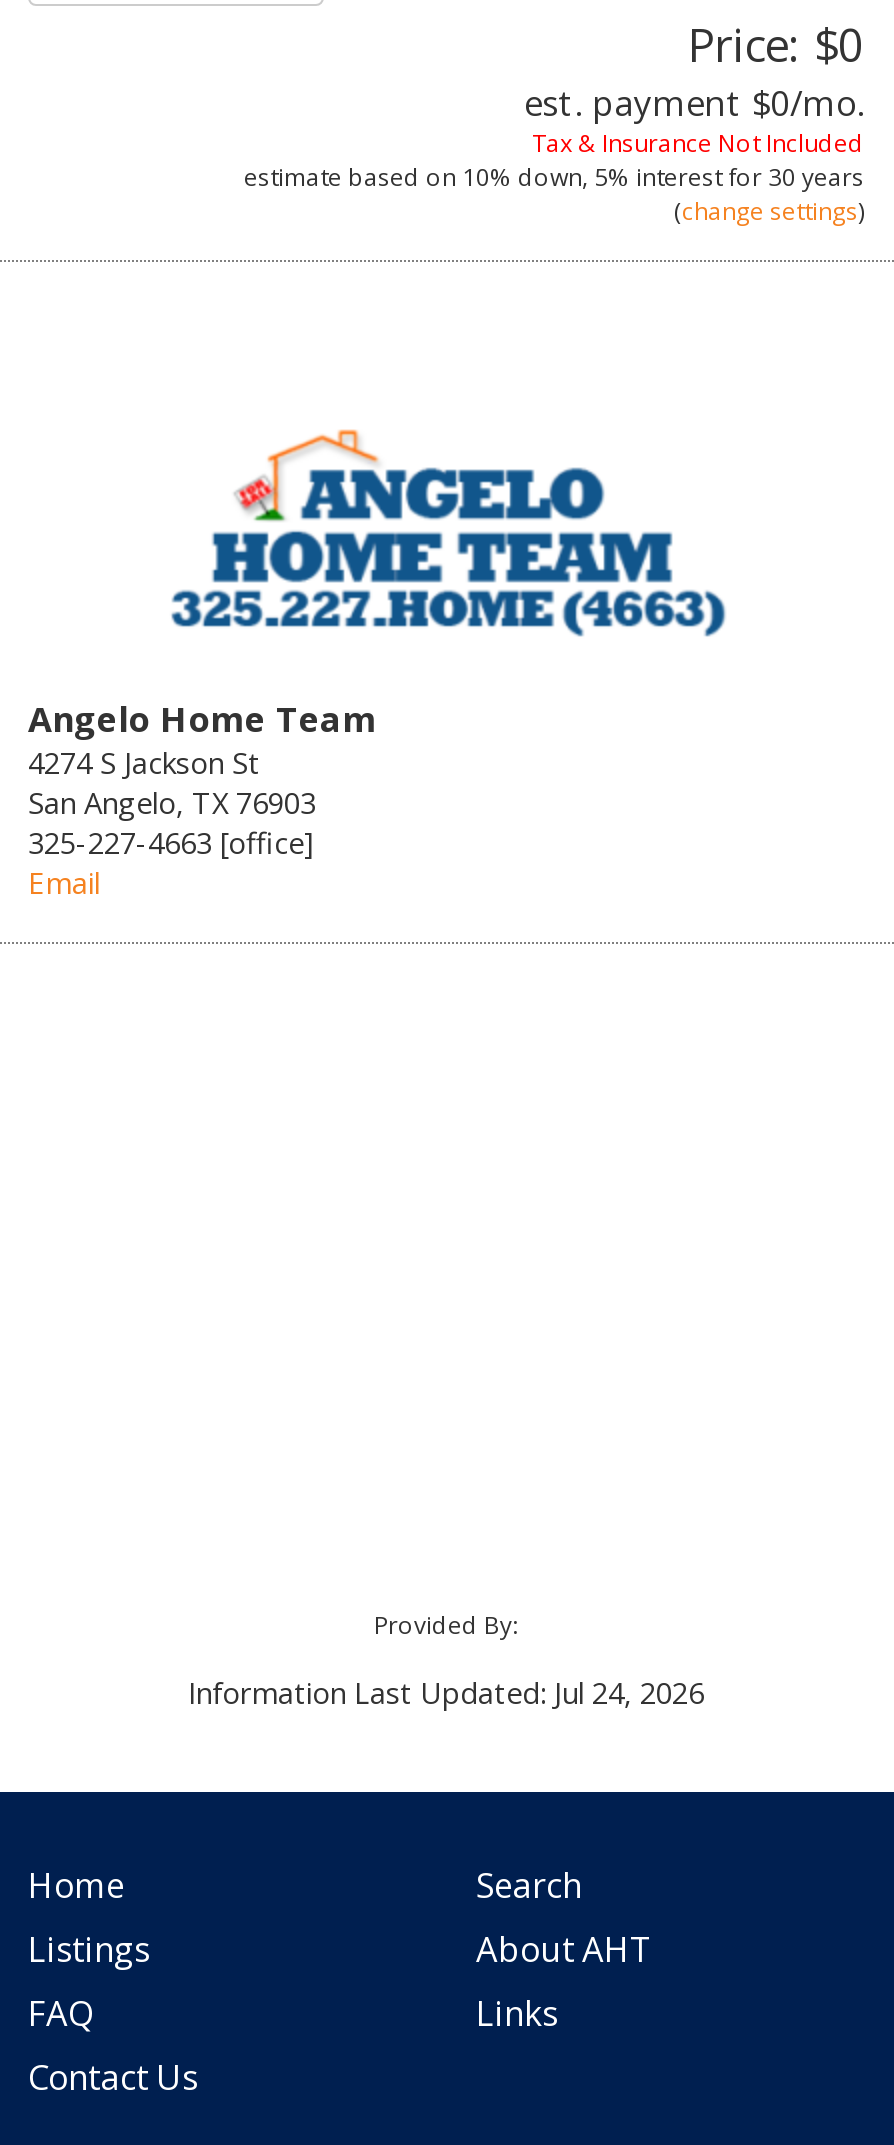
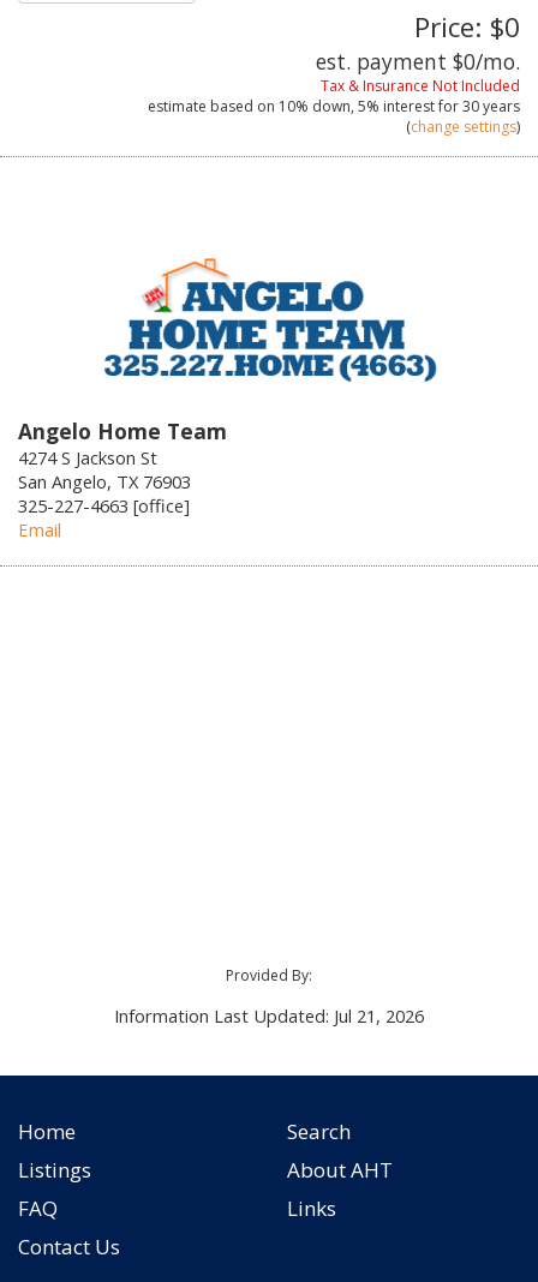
[188,1673,704,1713] Information Last Updated: Jul 24, 2026 -> [114,1004,424,1028] Information Last Updated: Jul 21, 2026

